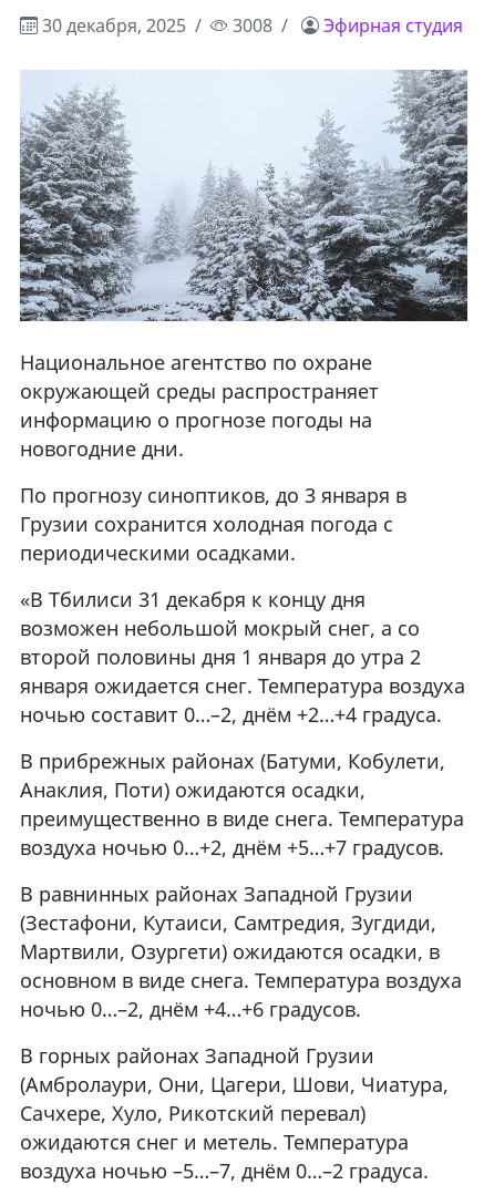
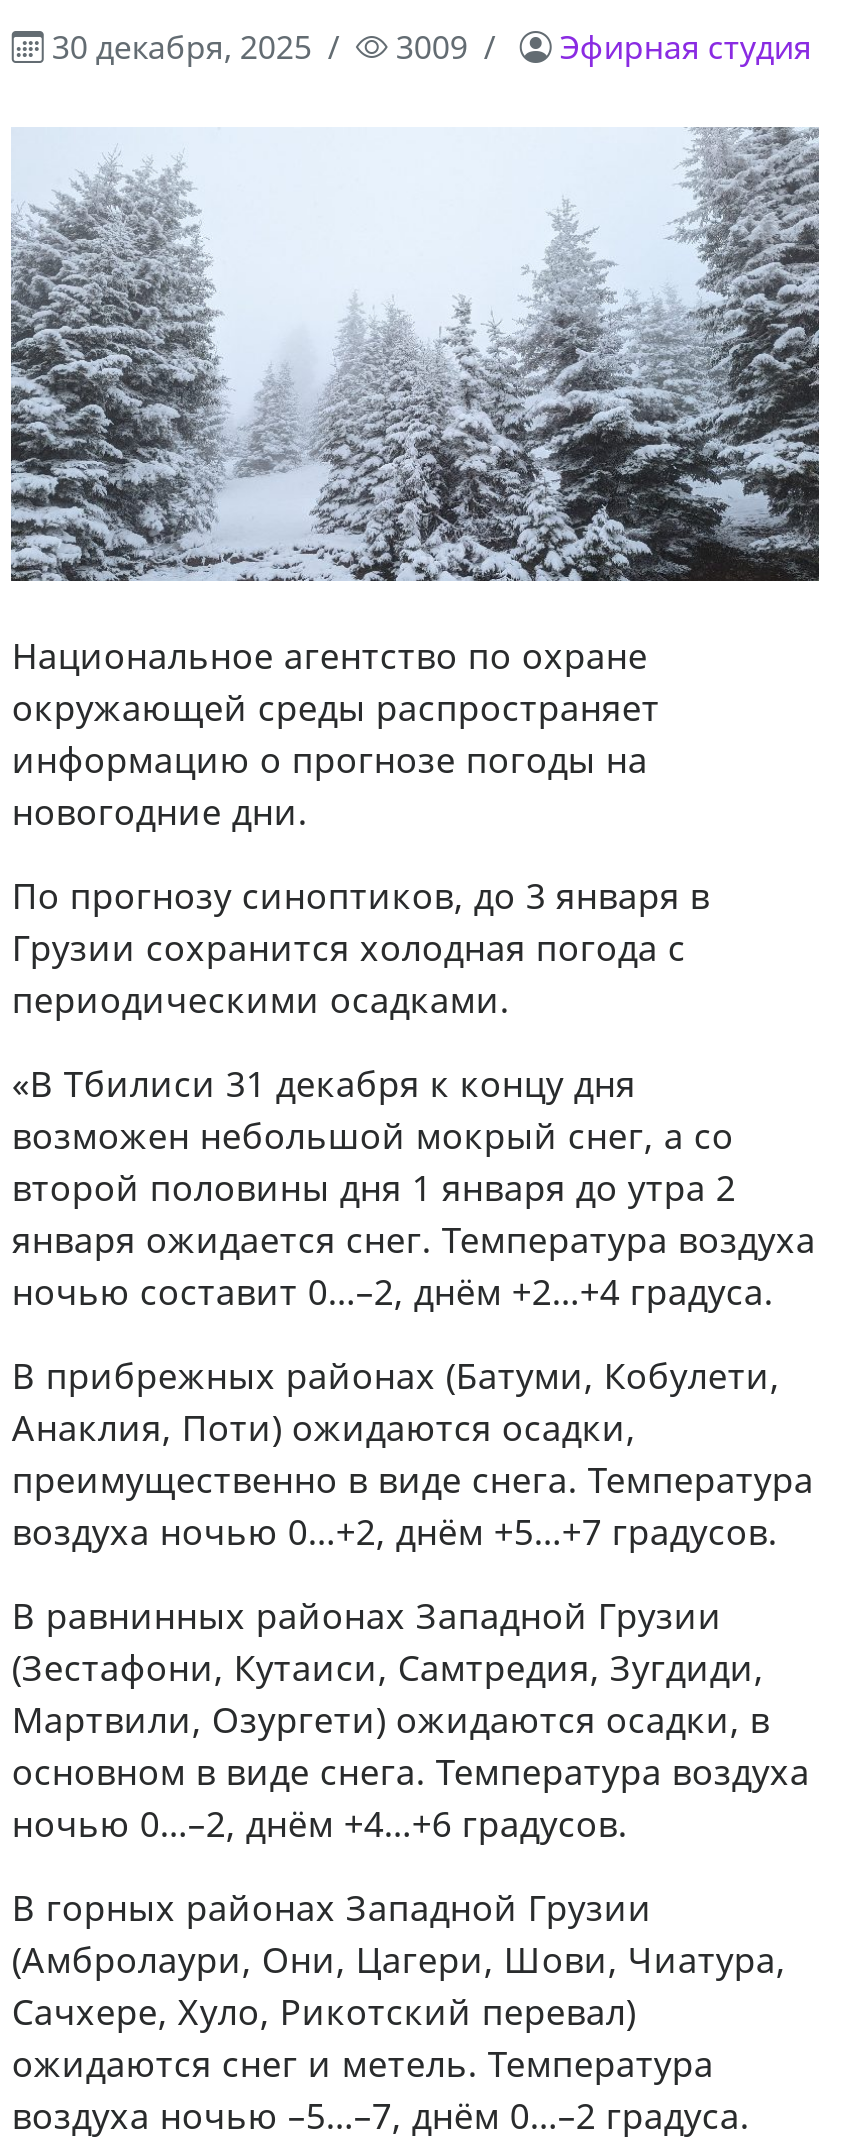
[229,14,273,38] 3008 -> [388,25,468,69] 3009

